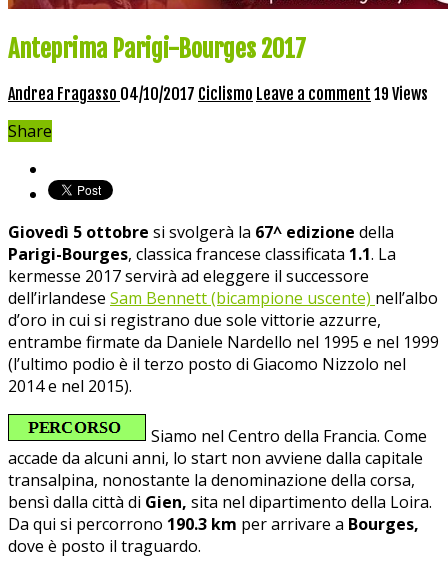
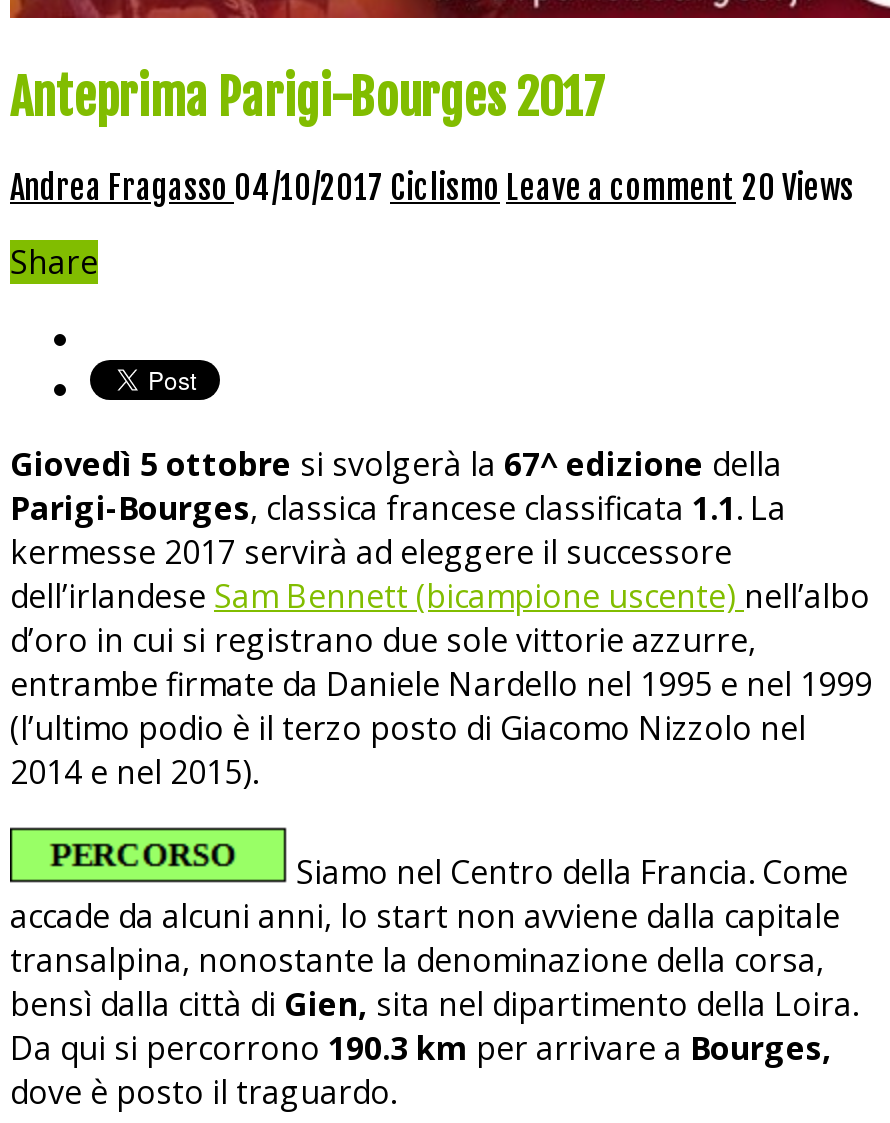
[8,84,428,104] Andrea Fragasso 04/10/2017 Ciclismo Leave a comment 19 Views -> [10,168,854,208] Andrea Fragasso 04/10/2017 Ciclismo Leave a comment 20 Views

